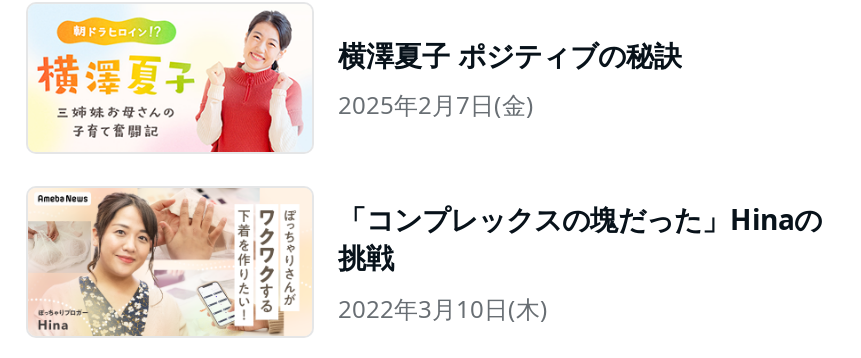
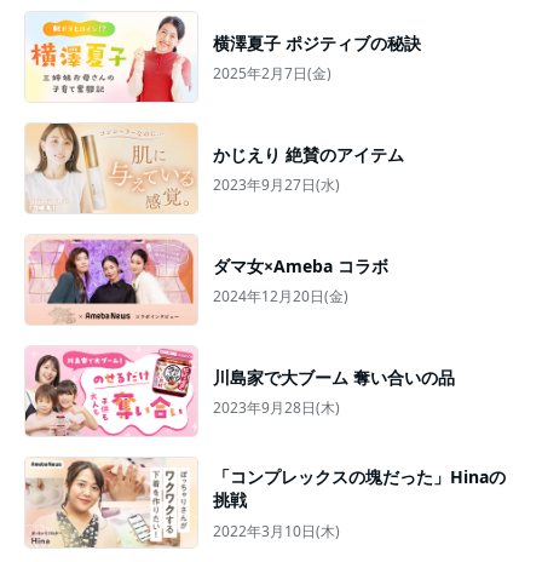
none -> [24,235,388,326] [image] | ダマ女×Ameba コラボ | 2024年12月20日(金)
none -> [24,346,455,437] [image] | 川島家で大ブーム 奪い合いの品 | 2023年9月28日(木)
none -> [25,122,404,213] [image] | かじえり 絶賛のアイテム | 2023年9月27日(水)

